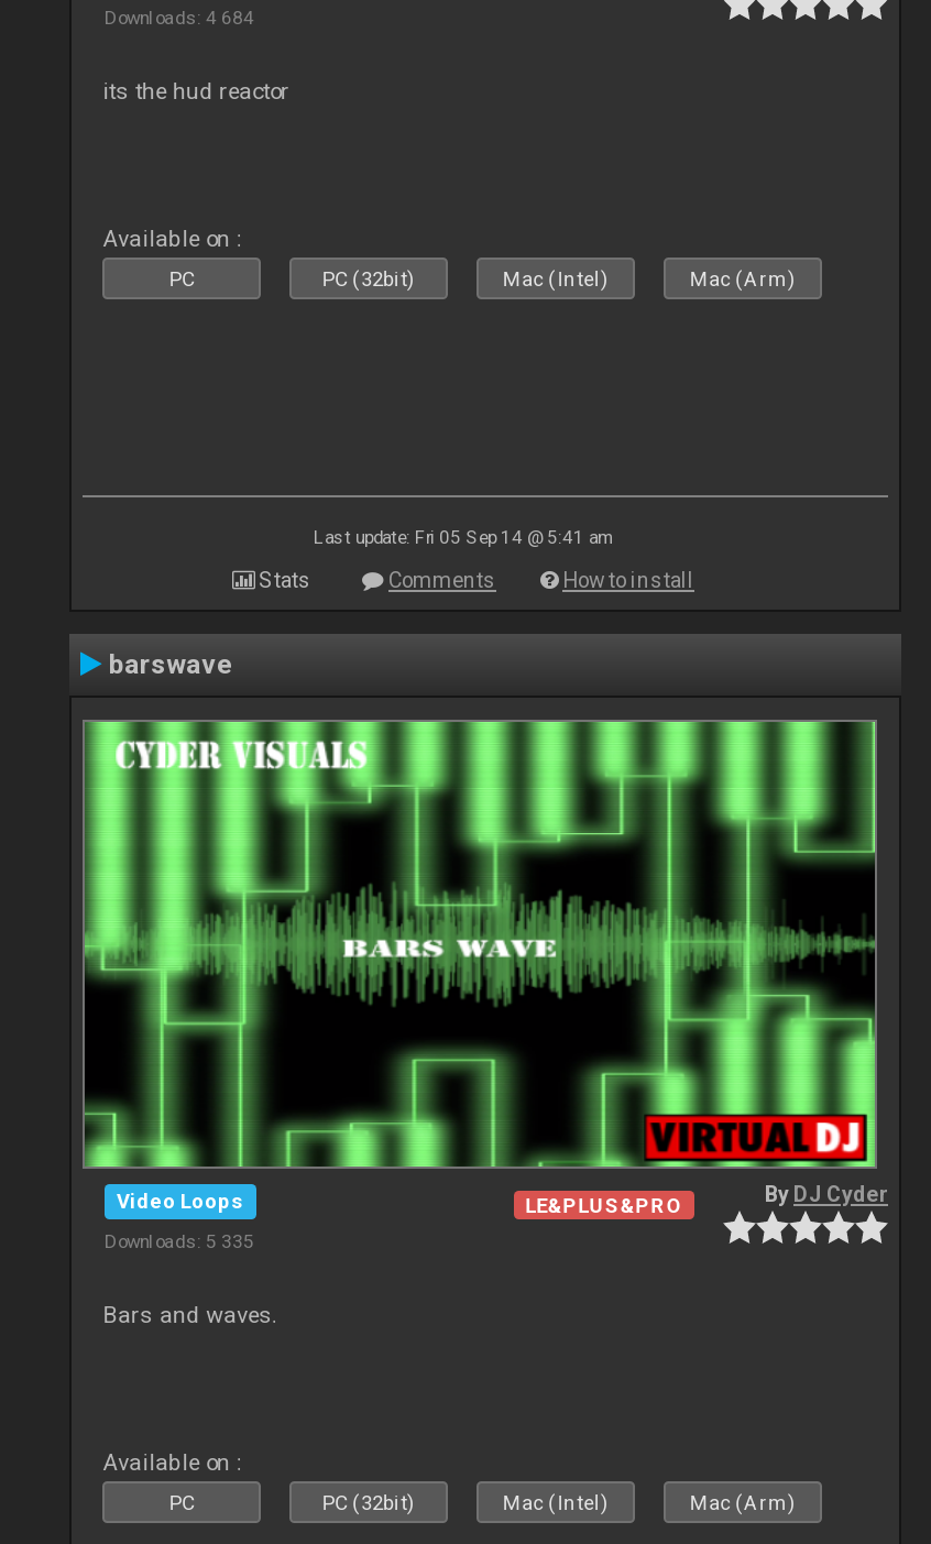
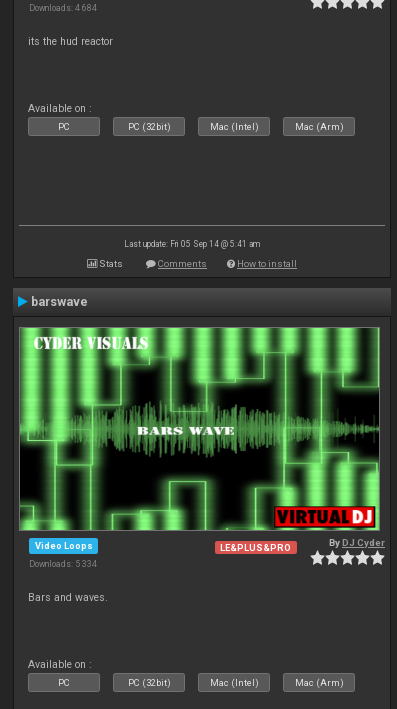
[105,1230,254,1252] Downloads: 5 335 -> [29,559,97,569] Downloads: 5 334

